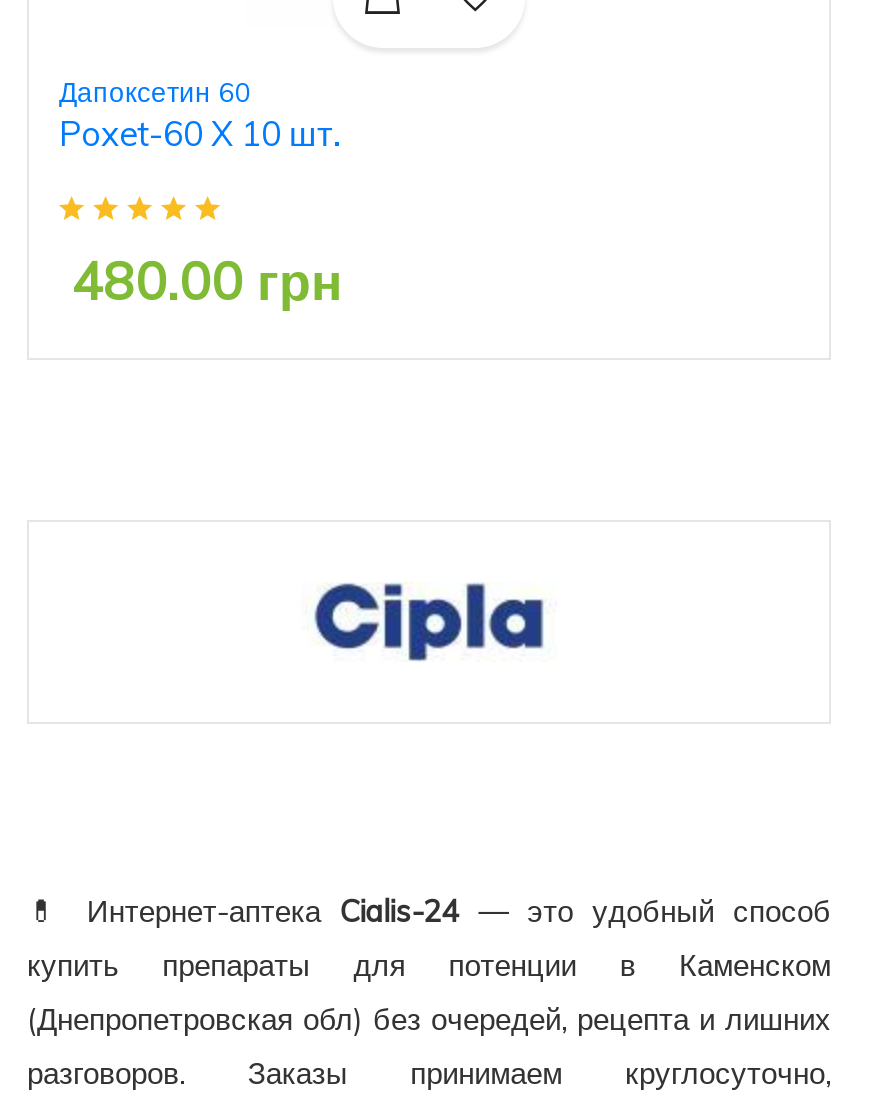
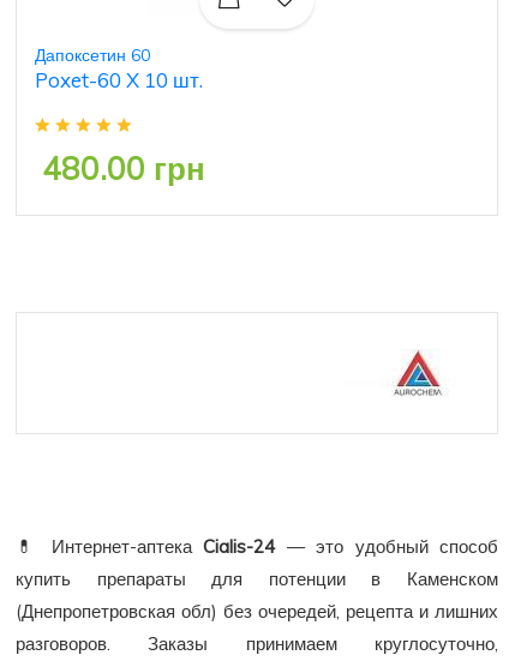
none -> [393,349,443,397] [image]
[311,582,547,664] [image] -> none

